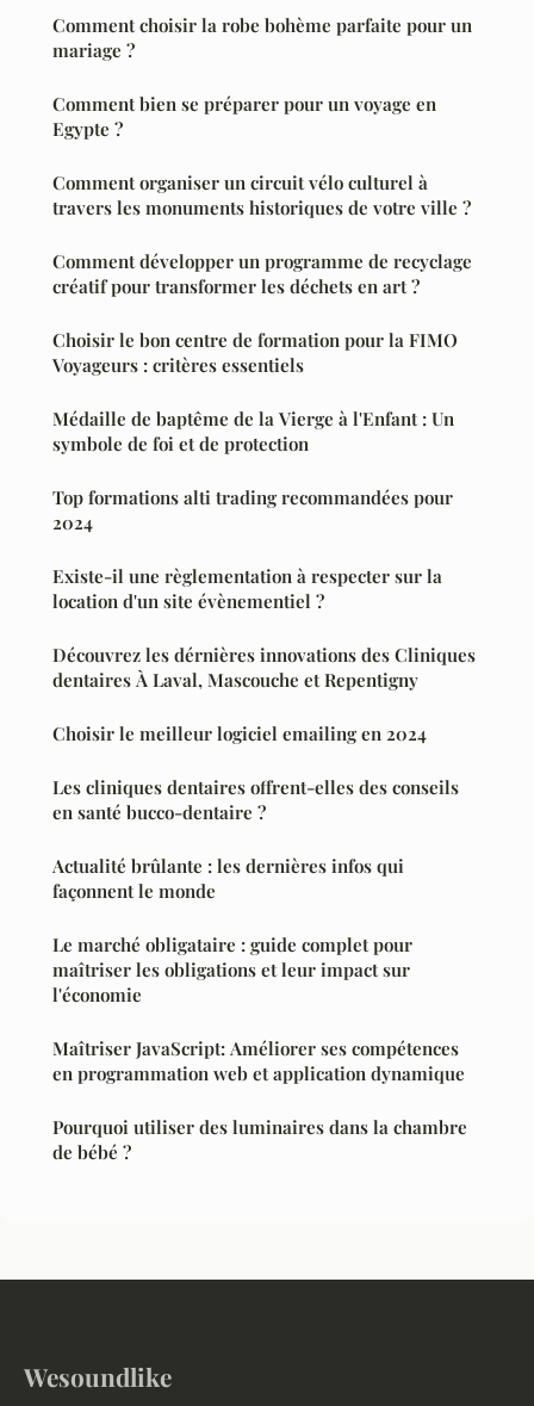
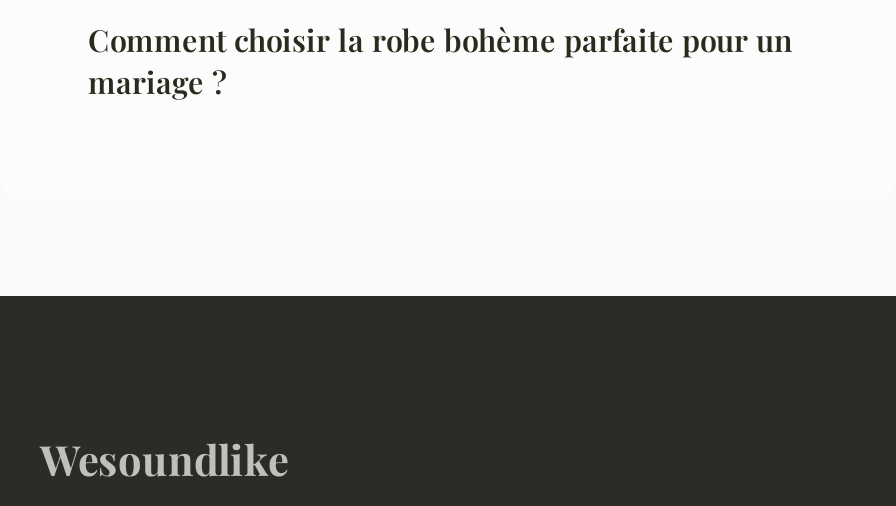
[52,92,476,1164] Comment bien se préparer pour un voyage en | Egypte ? | Comment organiser un circuit vélo culturel à | travers les monuments historiques de votre ville ? | Comment développer un programme de recyclage | créatif pour transformer les déchets en art ? | Choisir le bon centre de formation pour la FIMO | Voyageurs : critères essentiels | Médaille de baptême de la Vierge à l'Enfant : Un | symbole de foi et de protection | Top formations alti trading recommandées pour | 2024 | Existe-il une règlementation à respecter sur la | location d'un site évènementiel ? | Découvrez les dérnières innovations des Cliniques | dentaires À Laval, Mascouche et Repentigny | Choisir le meilleur logiciel emailing en 2024 | Les cliniques dentaires offrent-elles des conseils | en santé bucco-dentaire ? | Actualité brûlante : les dernières infos qui | façonnent le monde | Le marché obligataire : guide complet pour | maîtriser les obligations et leur impact sur | l'économie | Maîtriser JavaScript: Améliorer ses compétences | en programmation web et application dynamique | Pourquoi utiliser des luminaires dans la chambre | de bébé ? -> none

